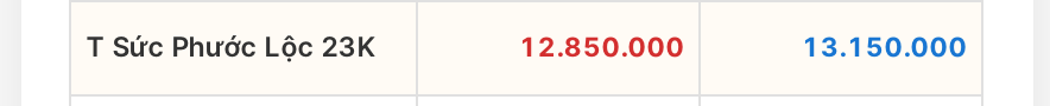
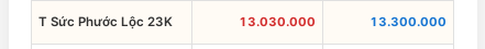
[518,31,685,64] 12.850.000 -> [239,14,316,30] 13.030.000
[801,31,967,64] 13.150.000 -> [370,14,447,30] 13.300.000

